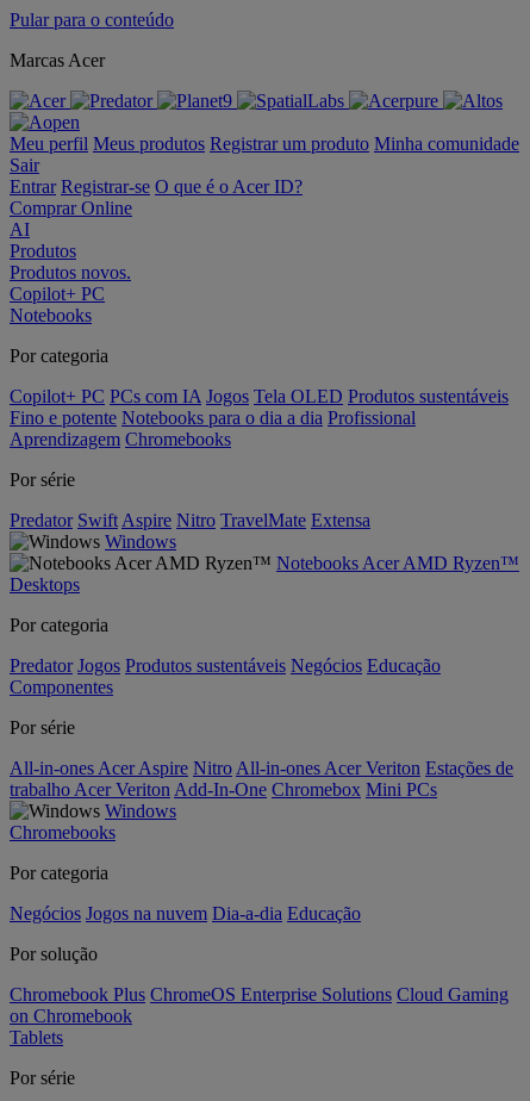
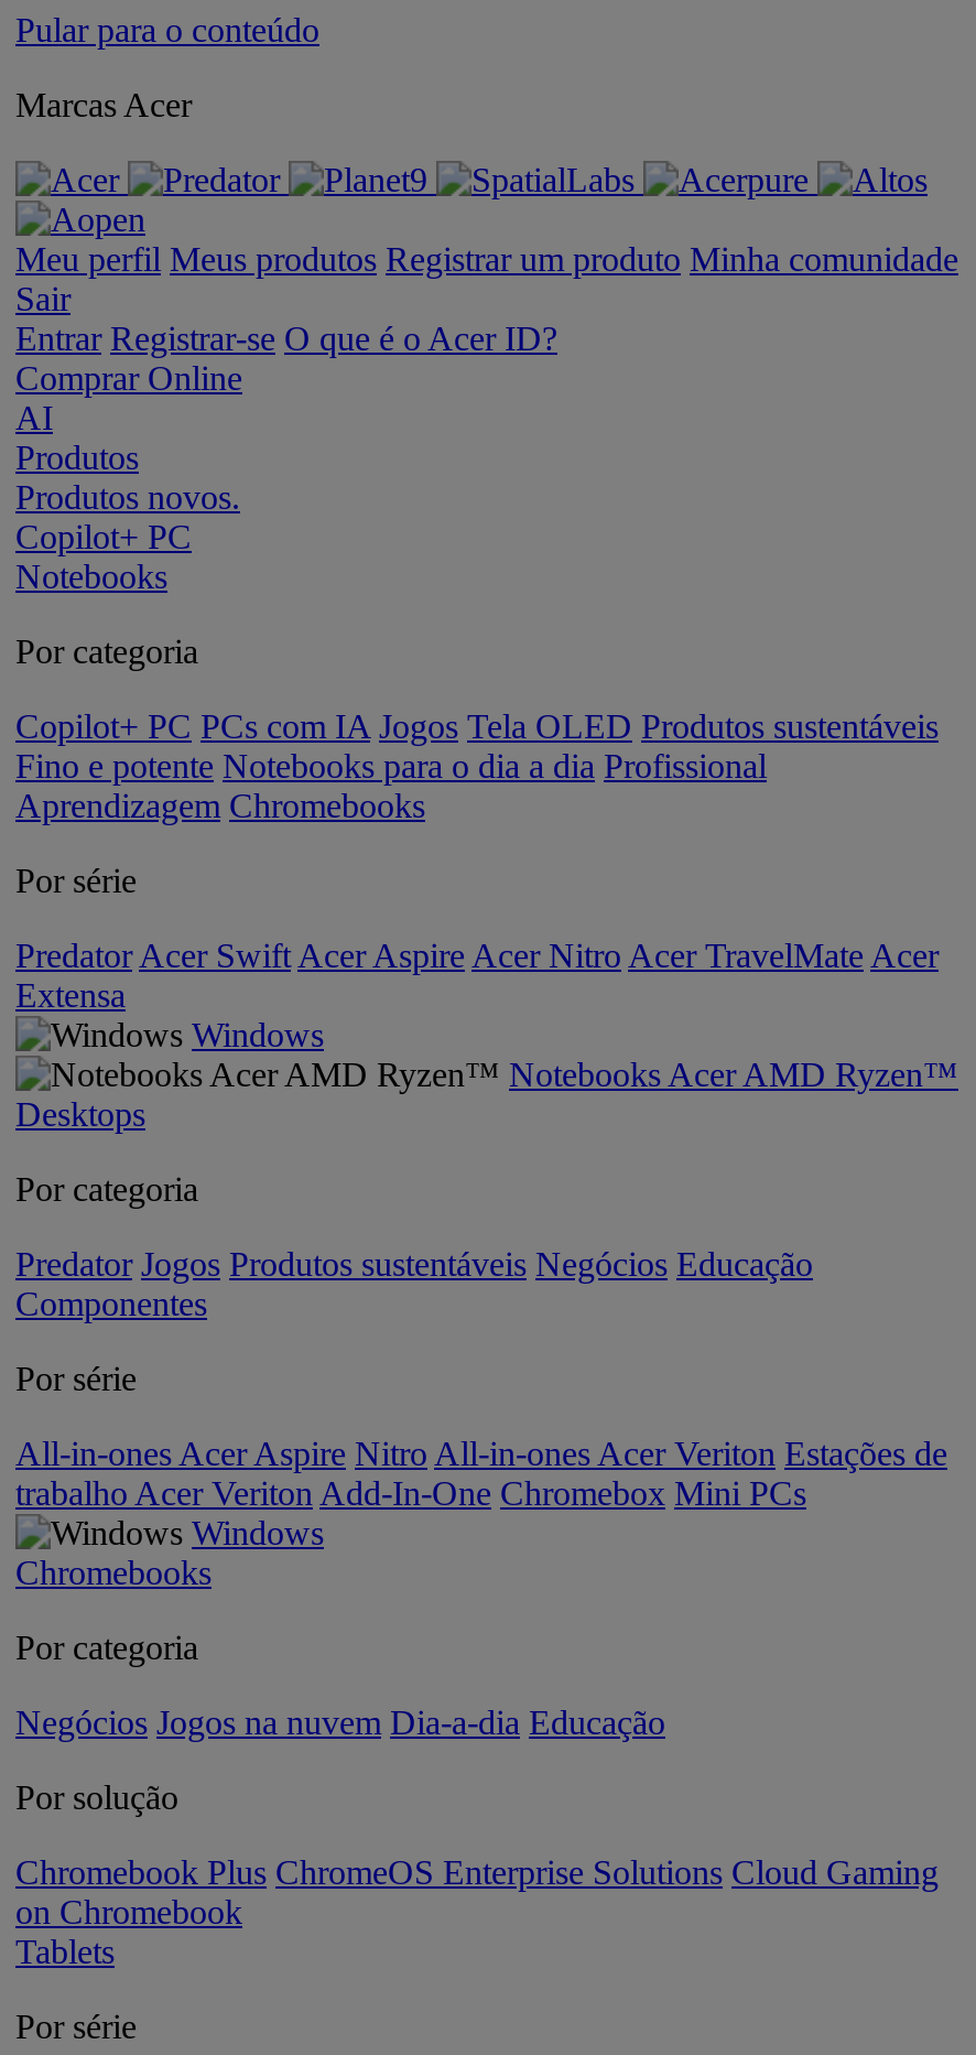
[10,510,370,530] Predator Swift Aspire Nitro TravelMate Extensa -> [15,937,939,1014] Predator Acer Swift Acer Aspire Acer Nitro Acer TravelMate Acer | Extensa

